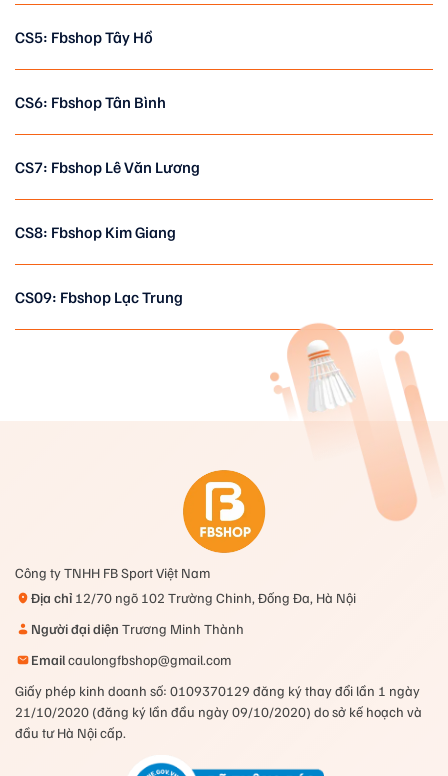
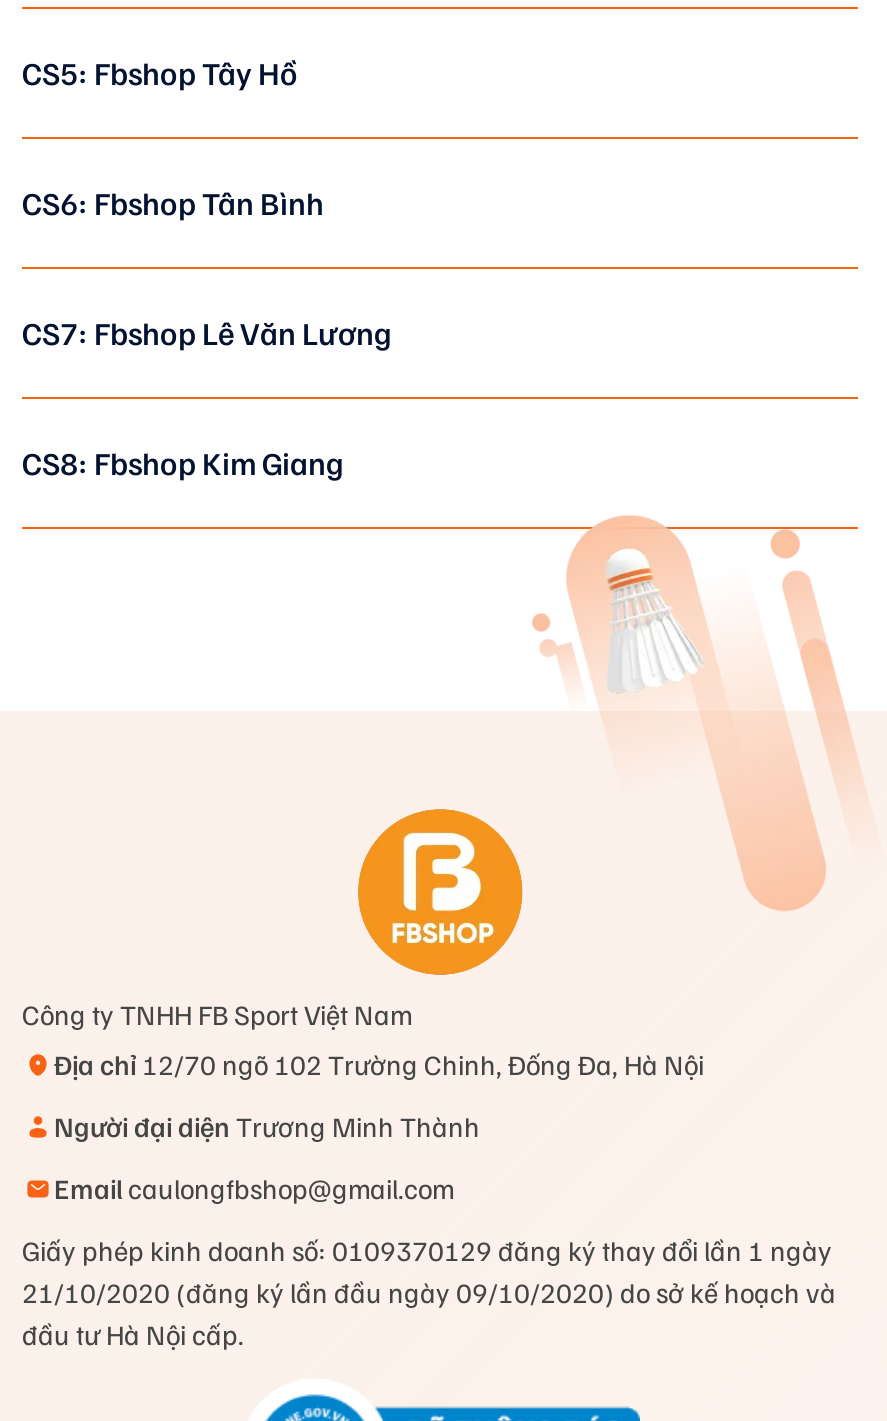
[15,286,183,306] CS09: Fbshop Lạc Trung -> none

